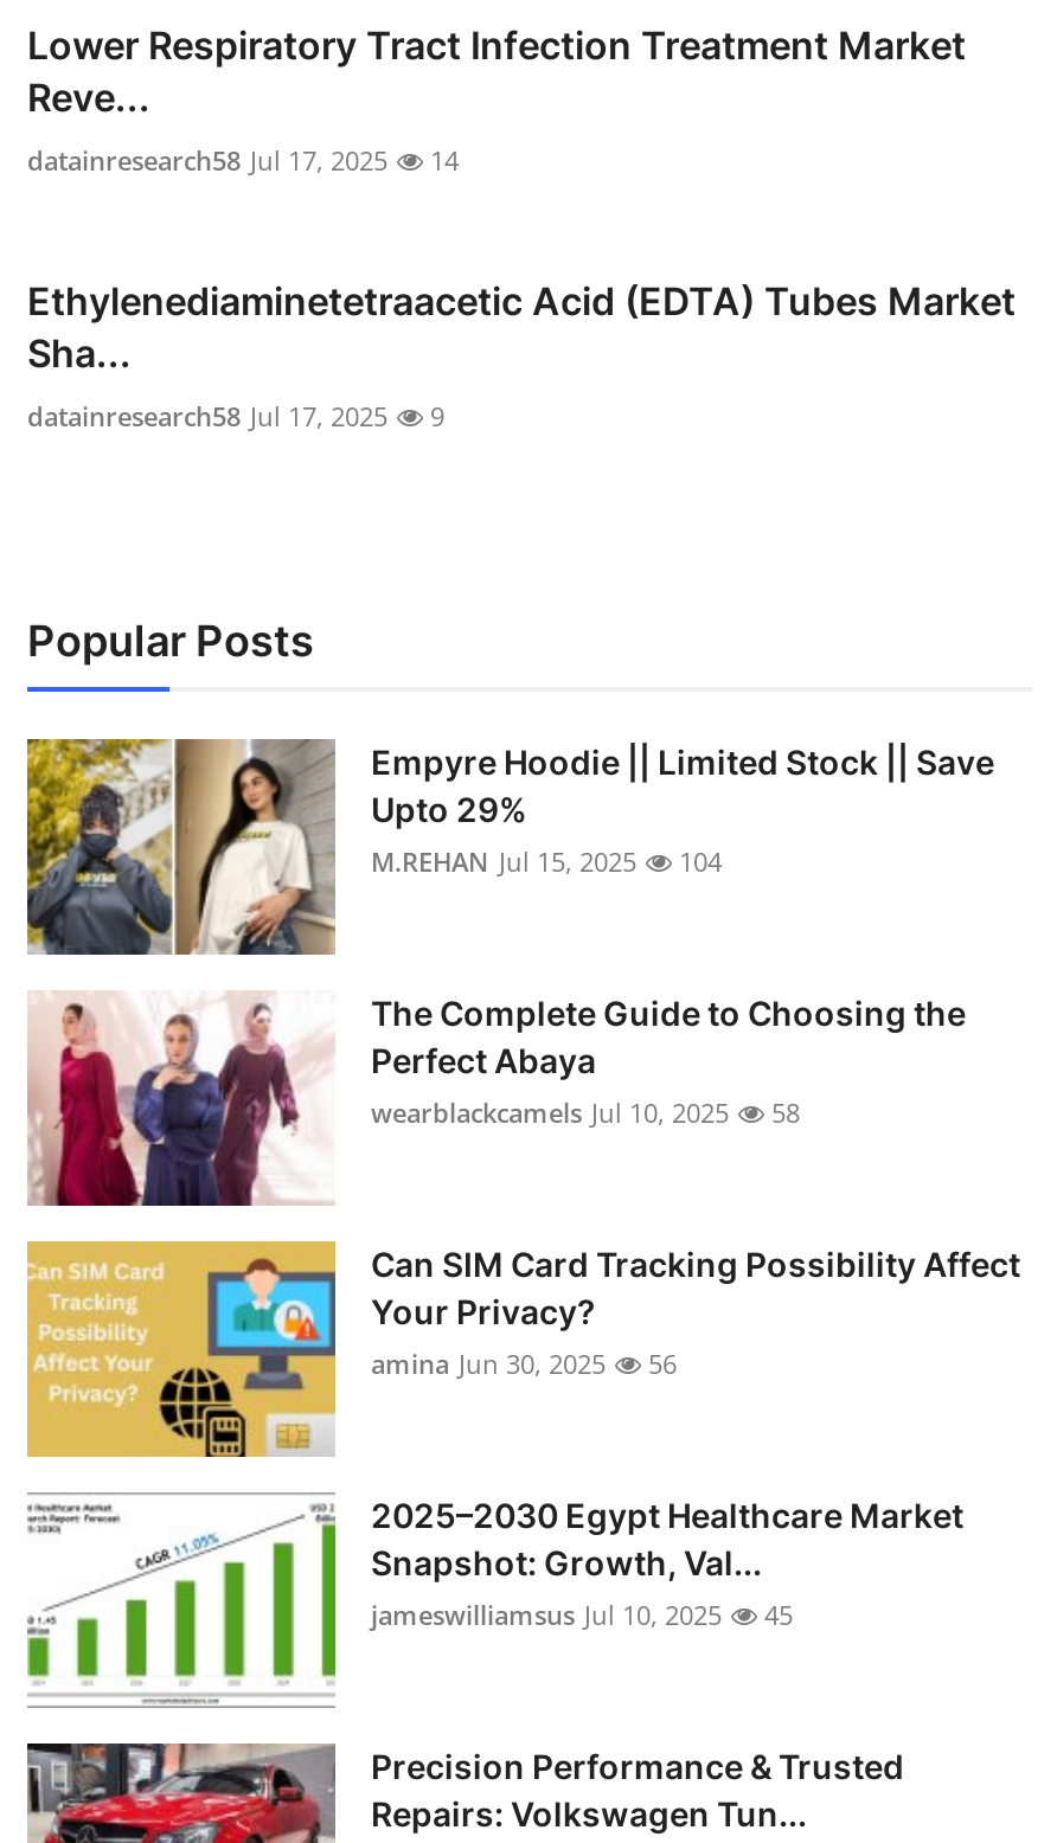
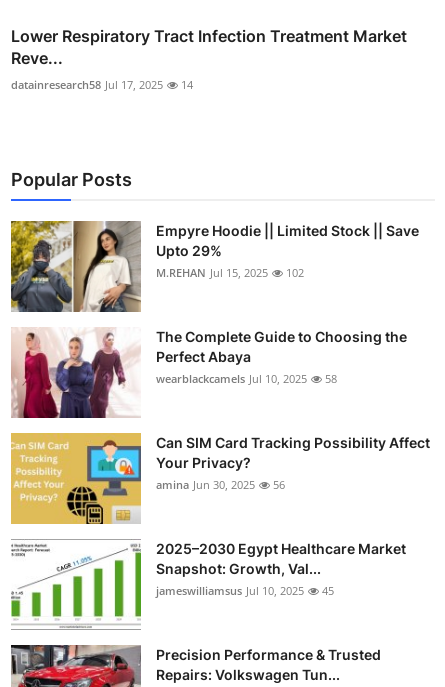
[27,277,1016,434] Ethylenediaminetetraacetic Acid (EDTA) Tubes Market | Sha... | datainresearch58 Jul 17, 2025 | 9 -> none
[371,844,722,879] M.REHAN Jul 15, 2025 104 -> [156,265,304,280] M.REHAN Jul 15, 2025 102

